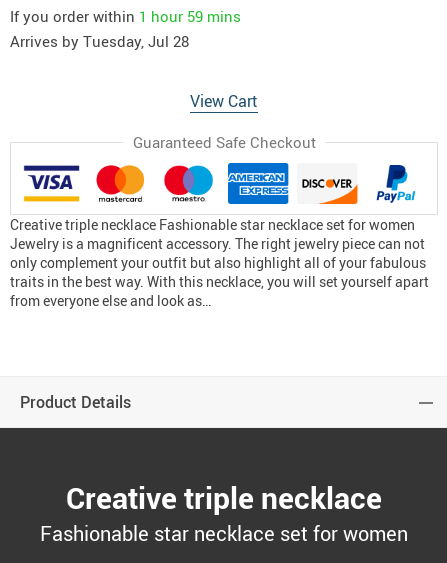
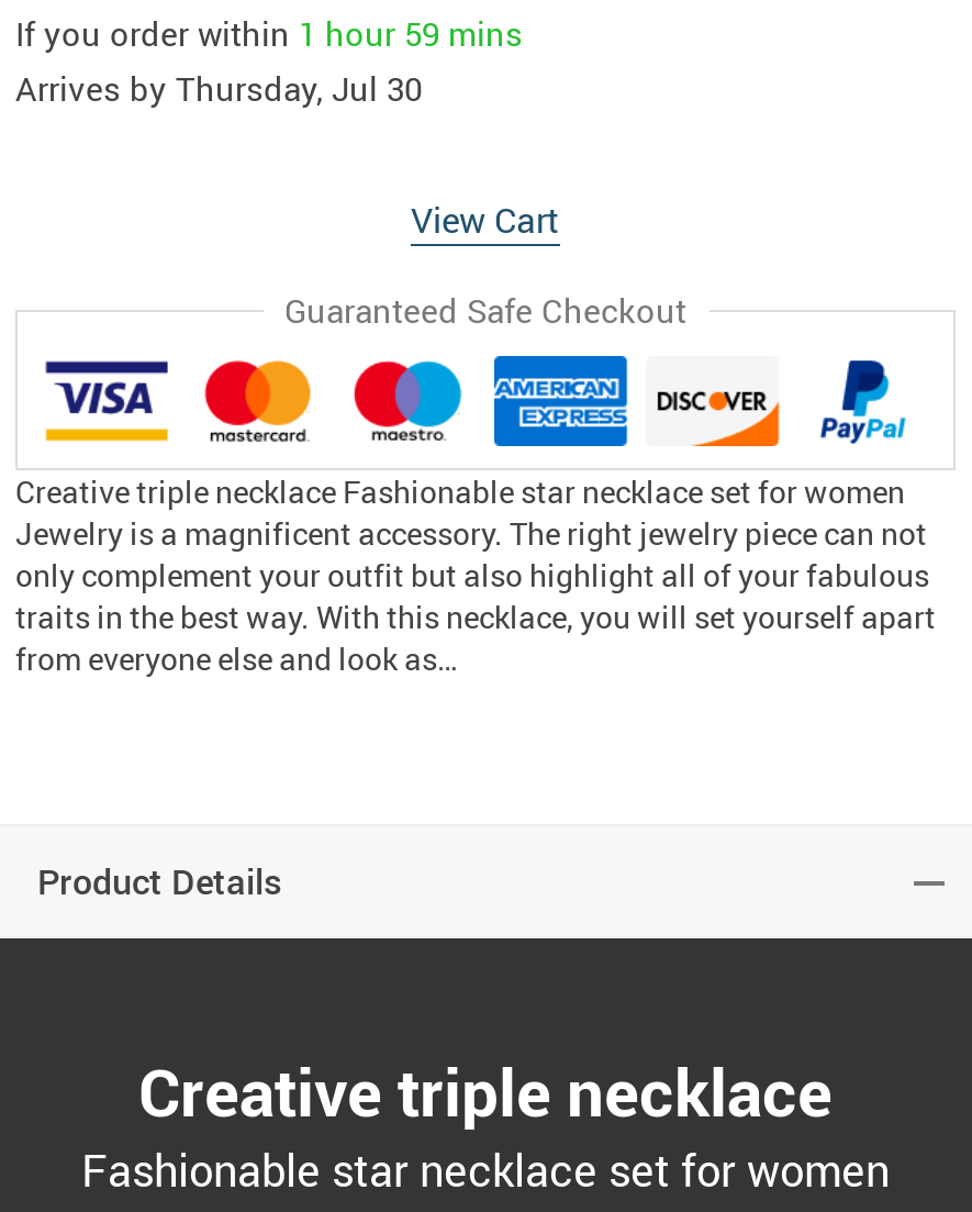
[10,31,189,51] Arrives by Tuesday, Jul 28 -> [15,66,422,110] Arrives by Thursday, Jul 30

